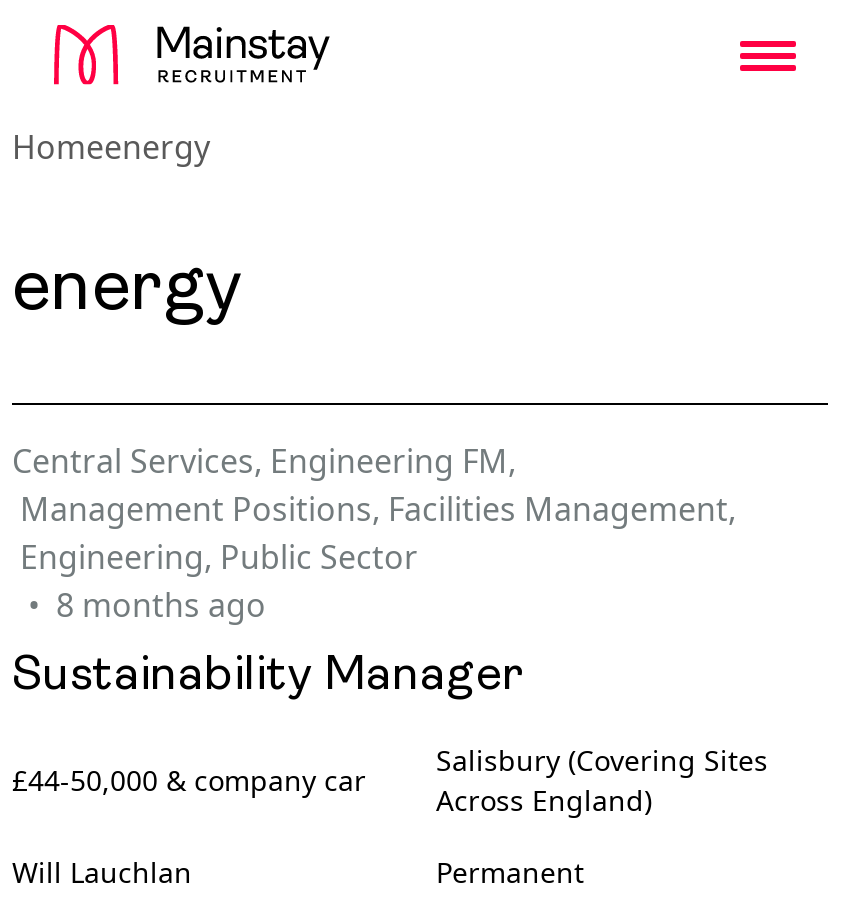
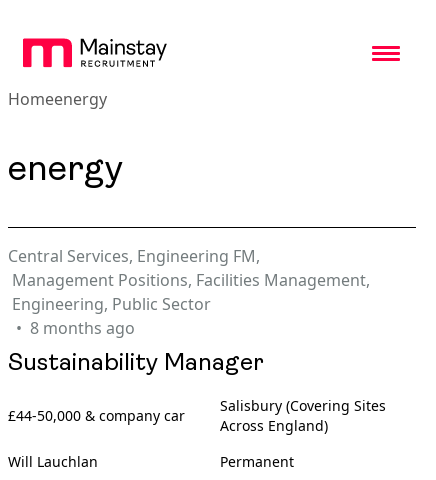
[42,23,140,87] [image] -> [22,37,73,69] [image]

